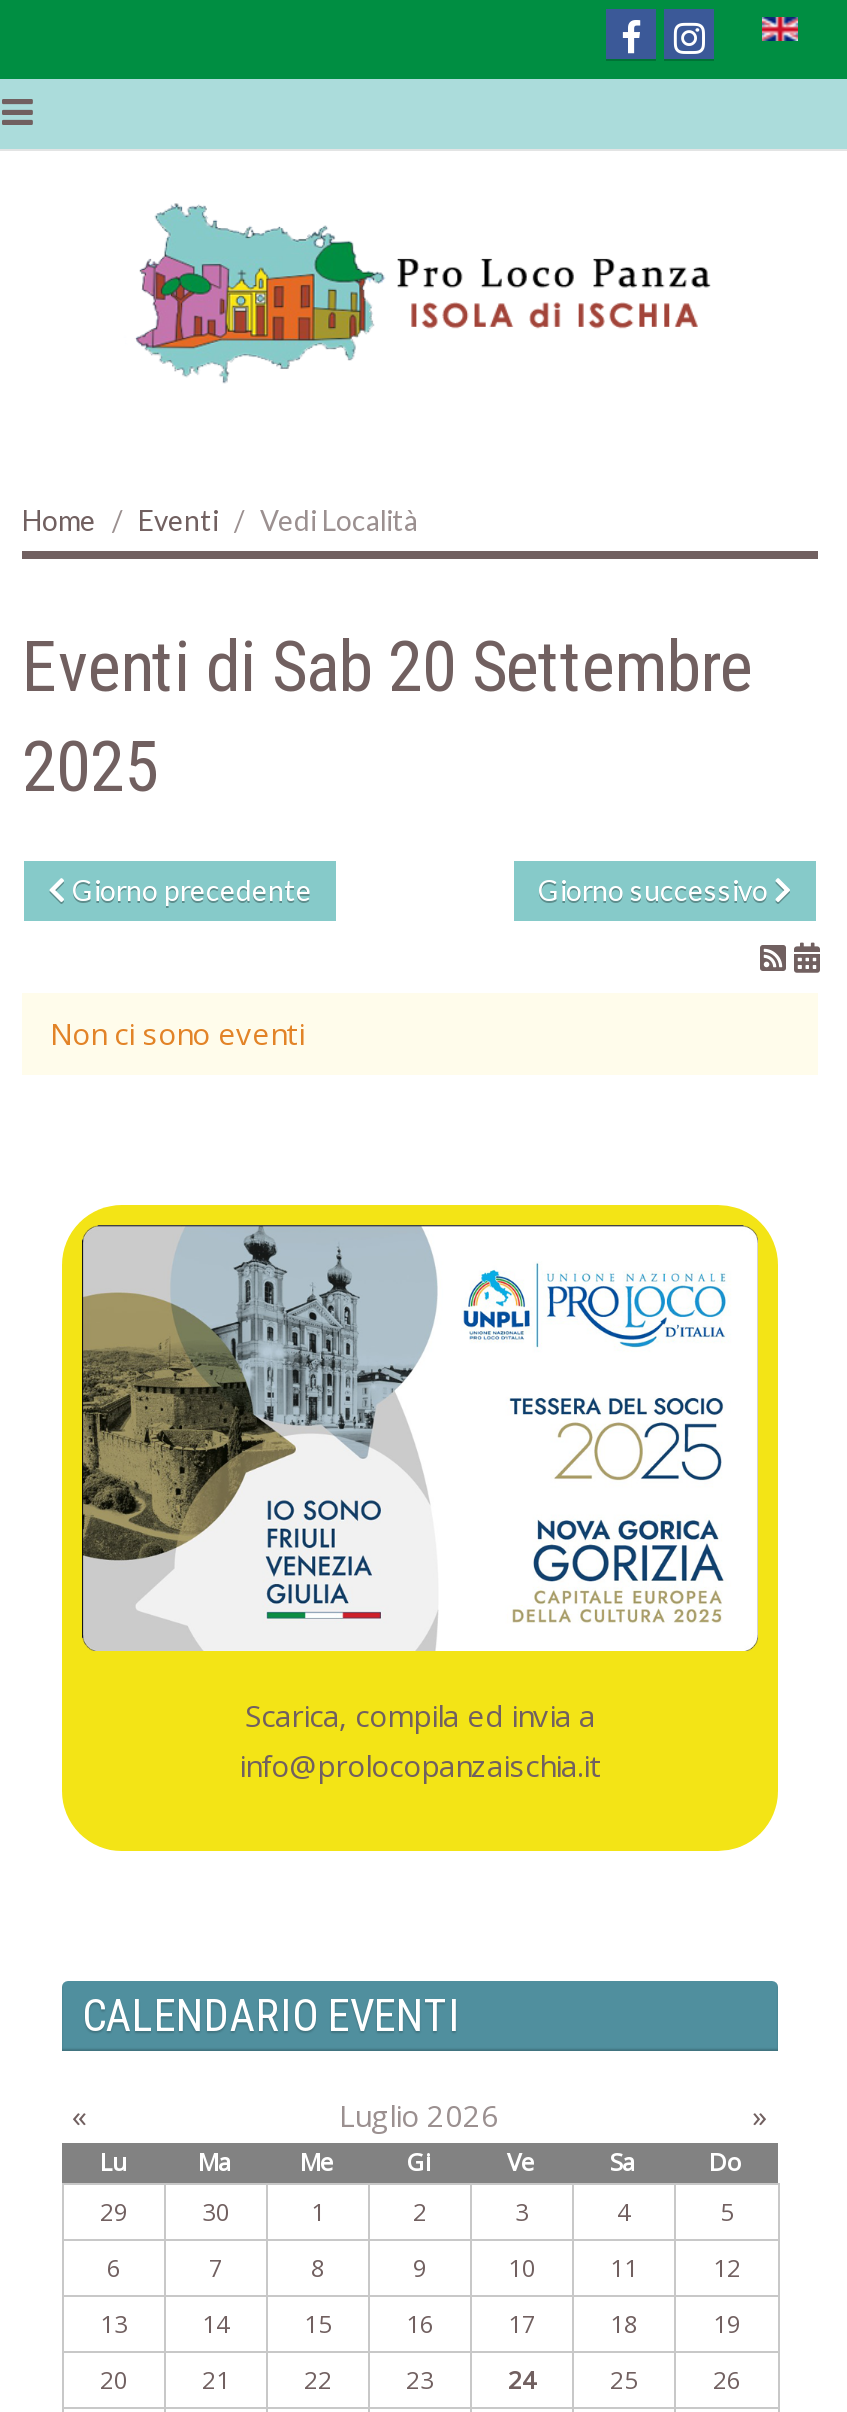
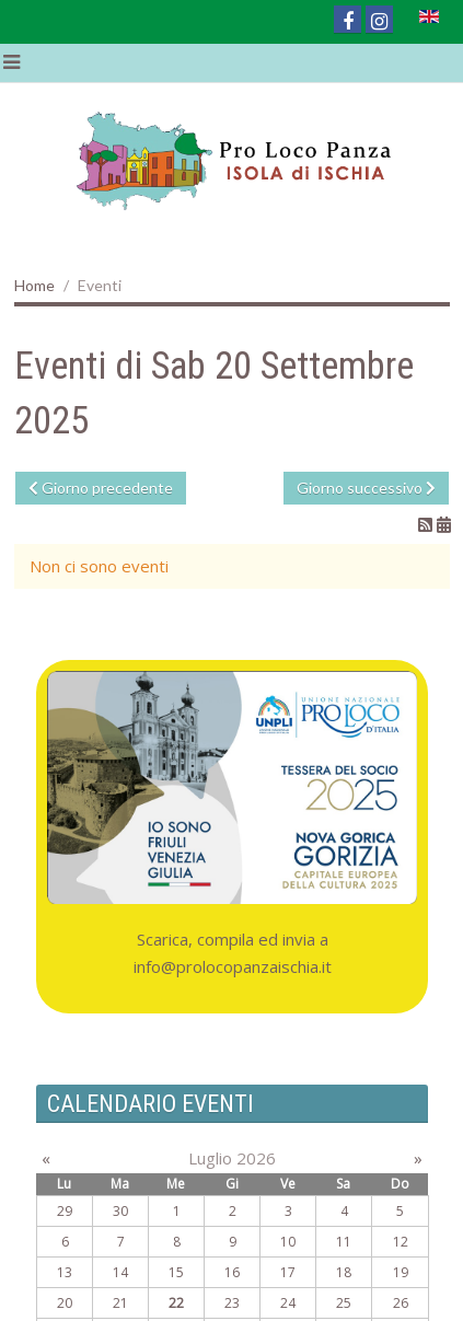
[260,504,418,538] Vedi Località -> none

